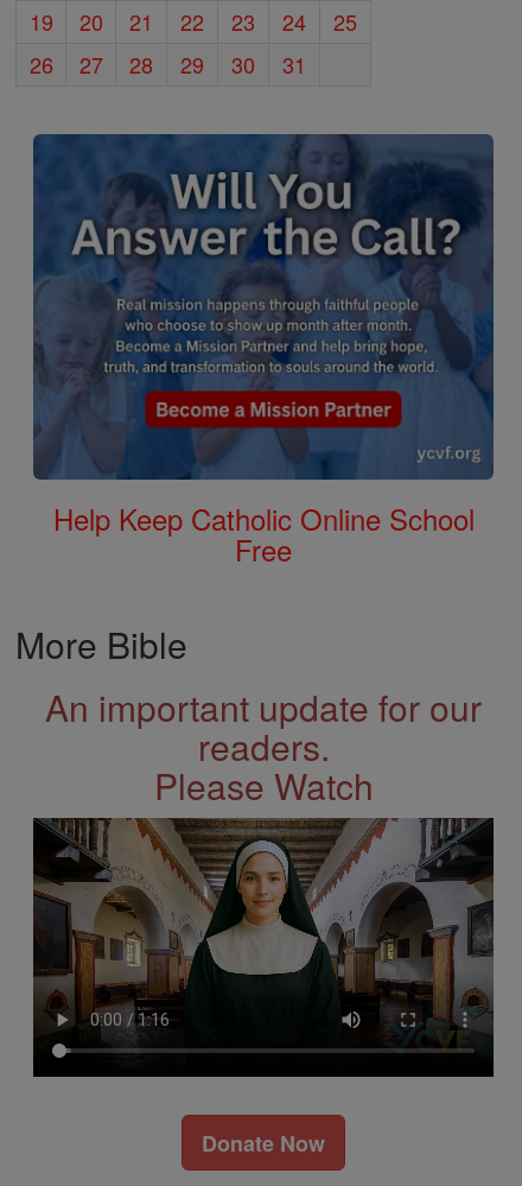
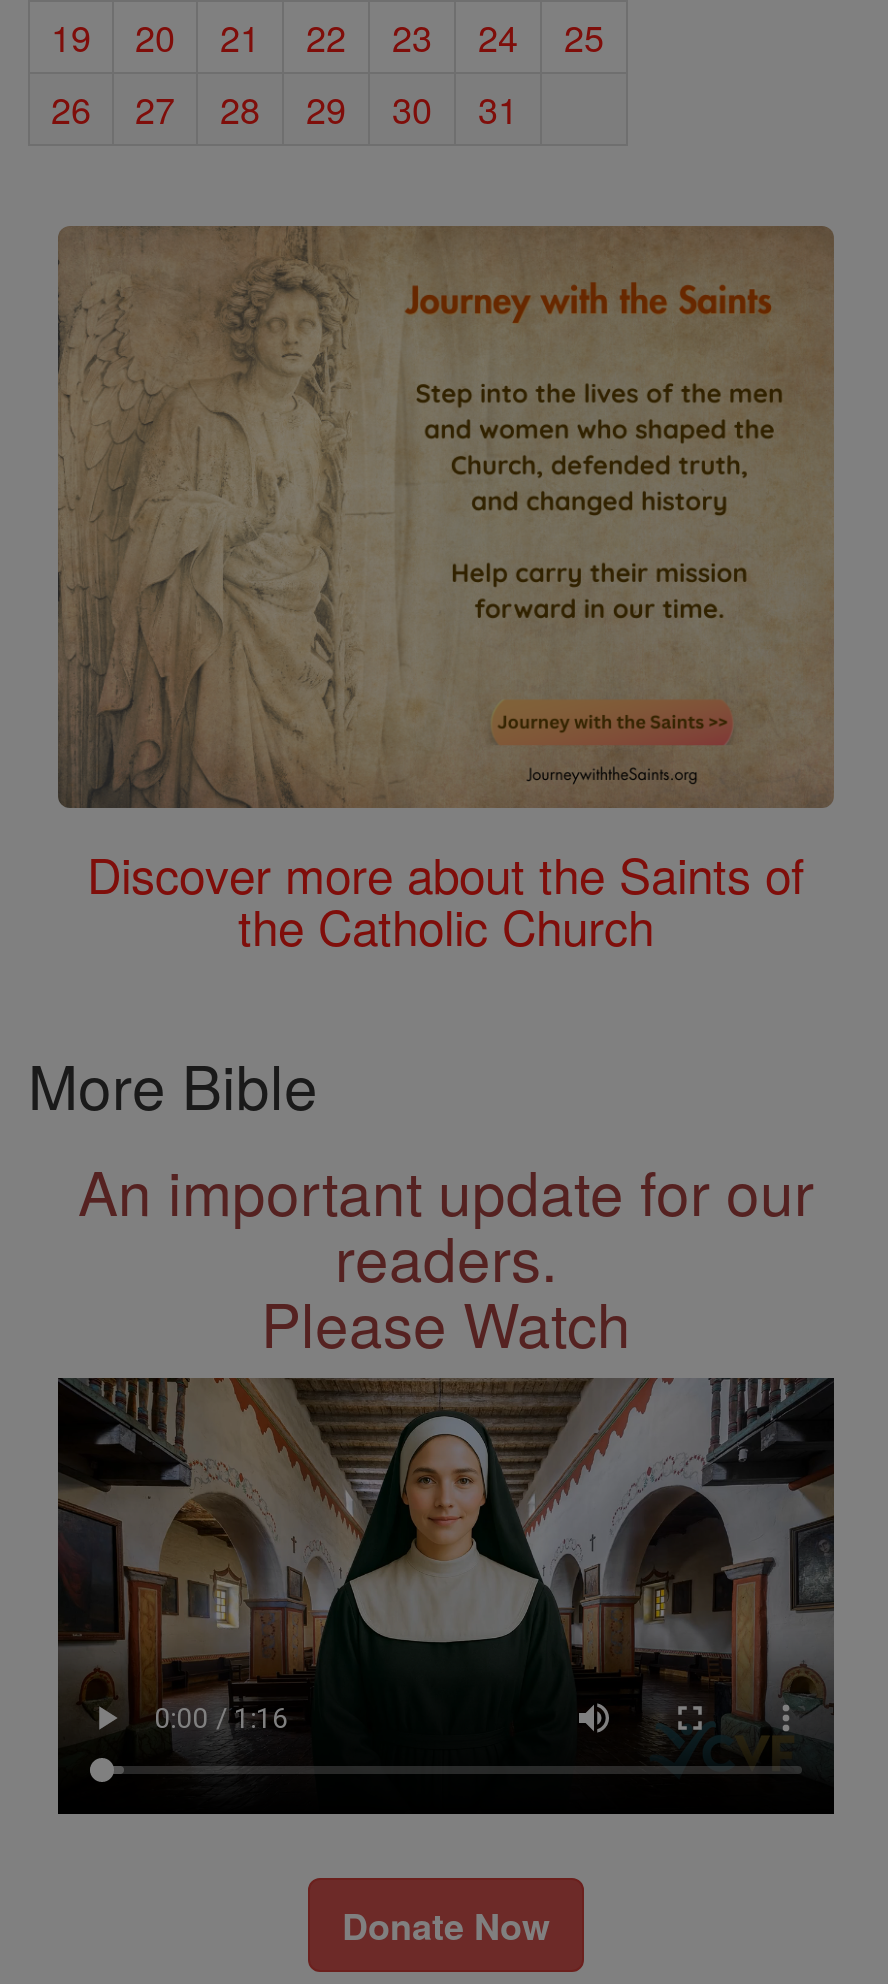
[32,133,495,570] [image] | Help Keep Catholic Online School | Free -> [56,224,836,960] [image] | Discover more about the Saints of | the Catholic Church

